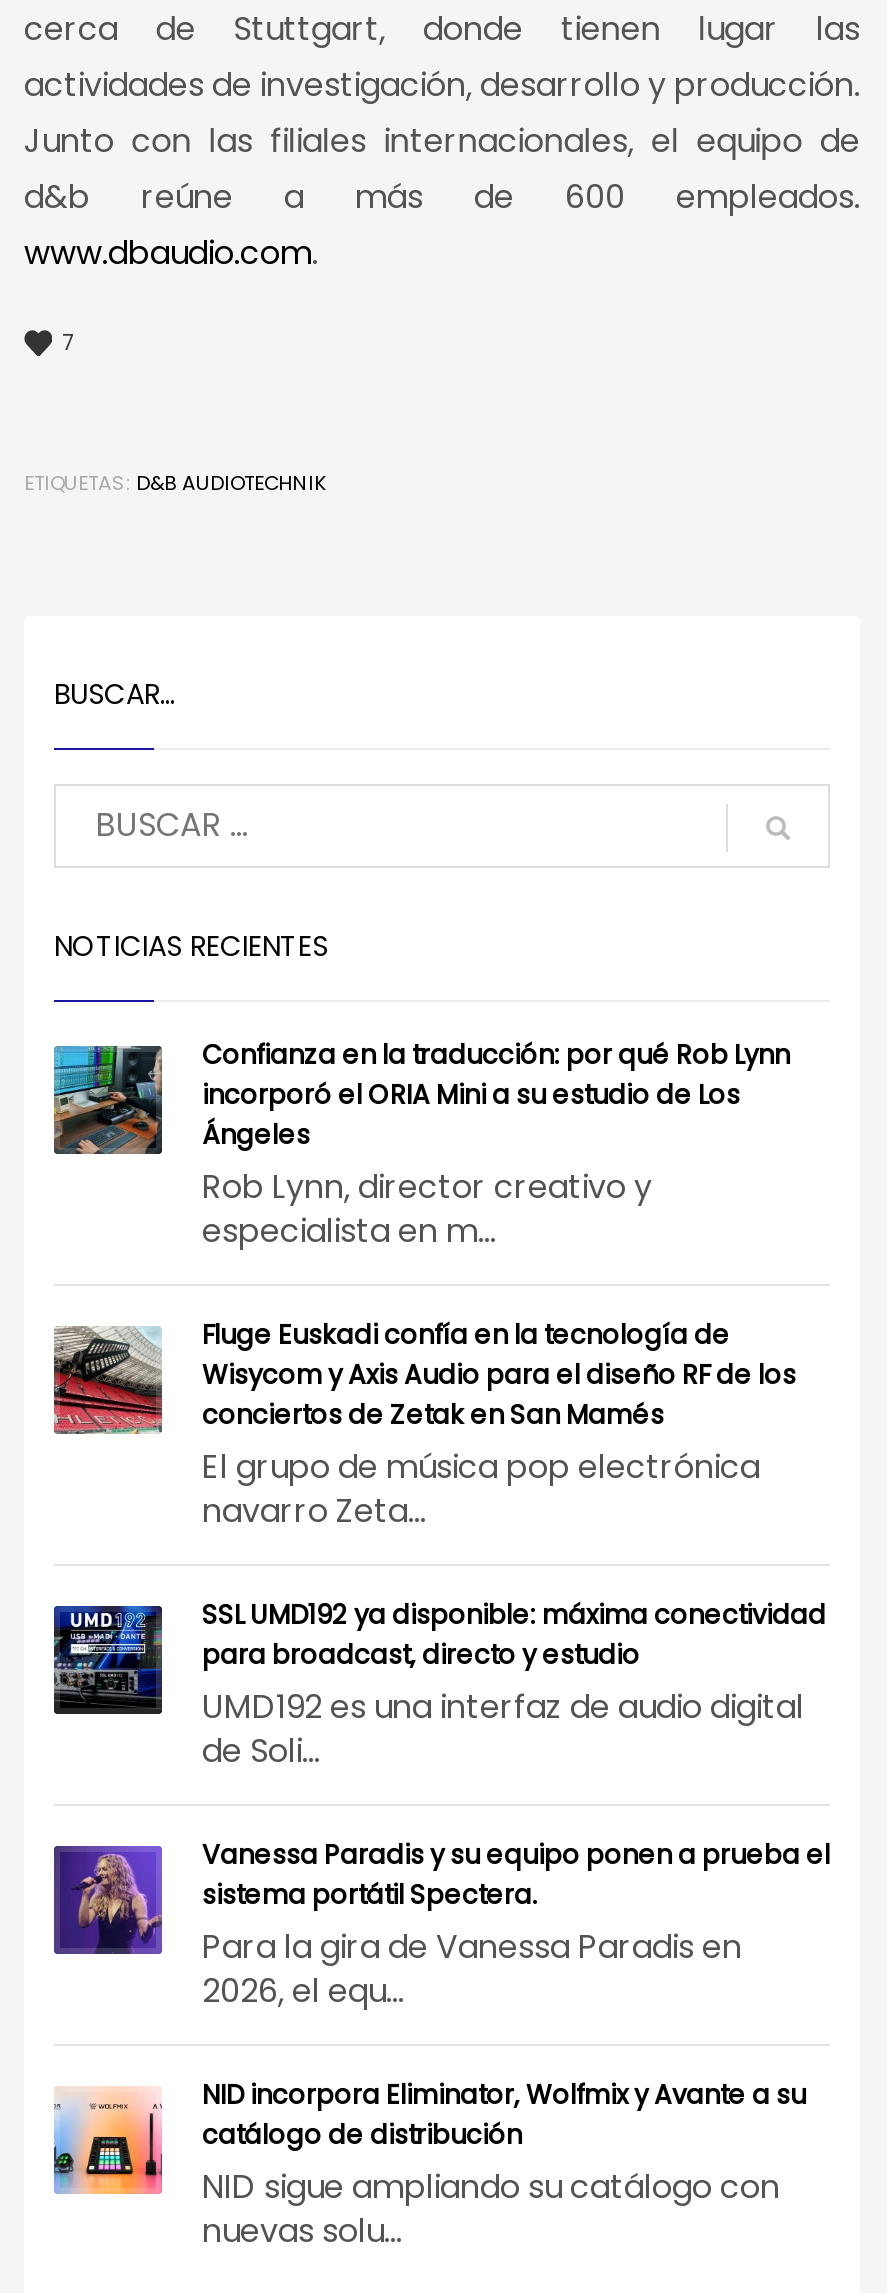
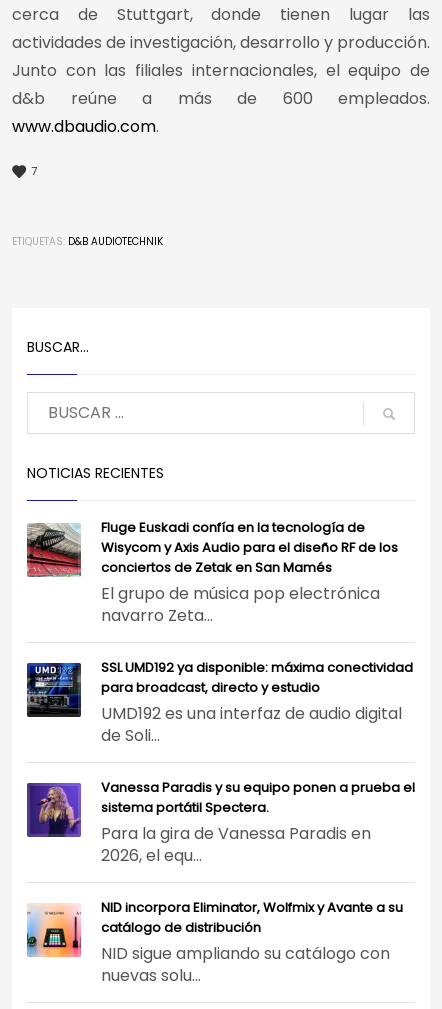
[52,1036,790,1254] [image] | Confianza en la traducción: por qué Rob Lynn | incorporó el ORIA Mini a su estudio de Los | Ángeles | Rob Lynn, director creativo y | especialista en m... -> none

